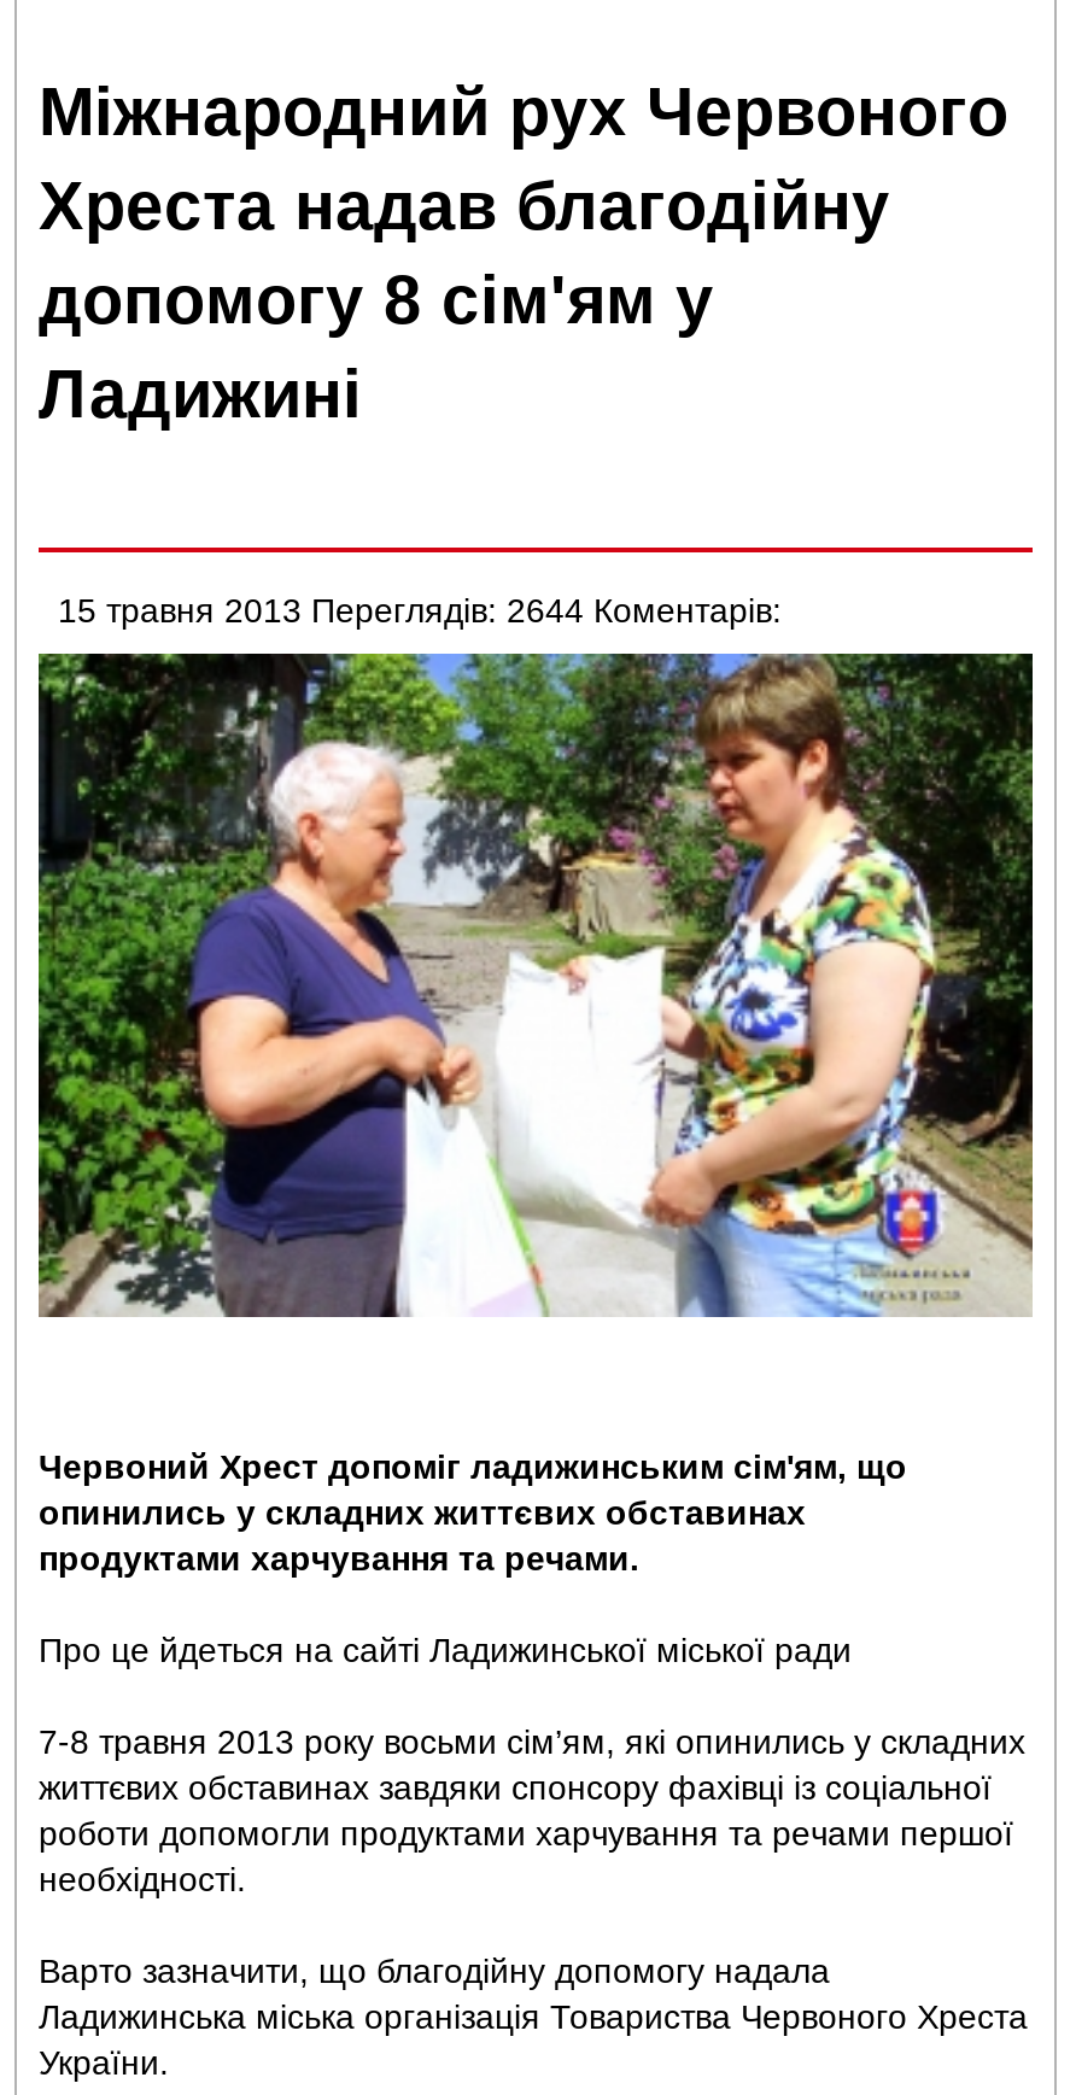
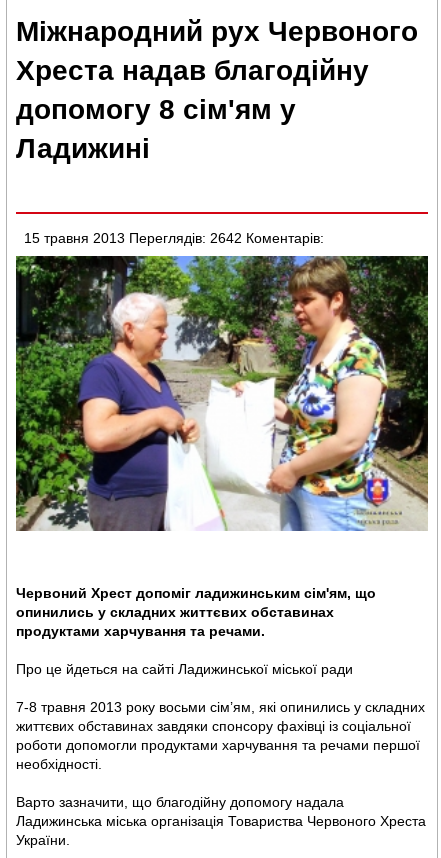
[58,591,782,630] 15 травня 2013 Переглядів: 2644 Коментарів: -> [24,230,324,246] 15 травня 2013 Переглядів: 2642 Коментарів:

